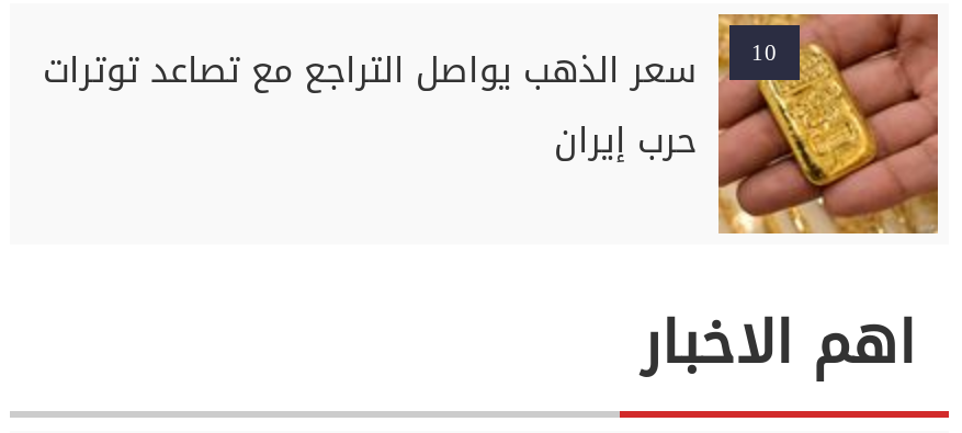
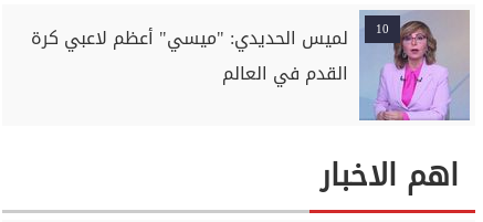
[43,12,940,236] [image] | سعر الذهب يواصل التراجع مع تصاعد توترات | حرب إيران -> [31,10,471,121] [image] | لميس الحديدي: "ميسي" أعظم لاعبي كرة | القدم في العالم

